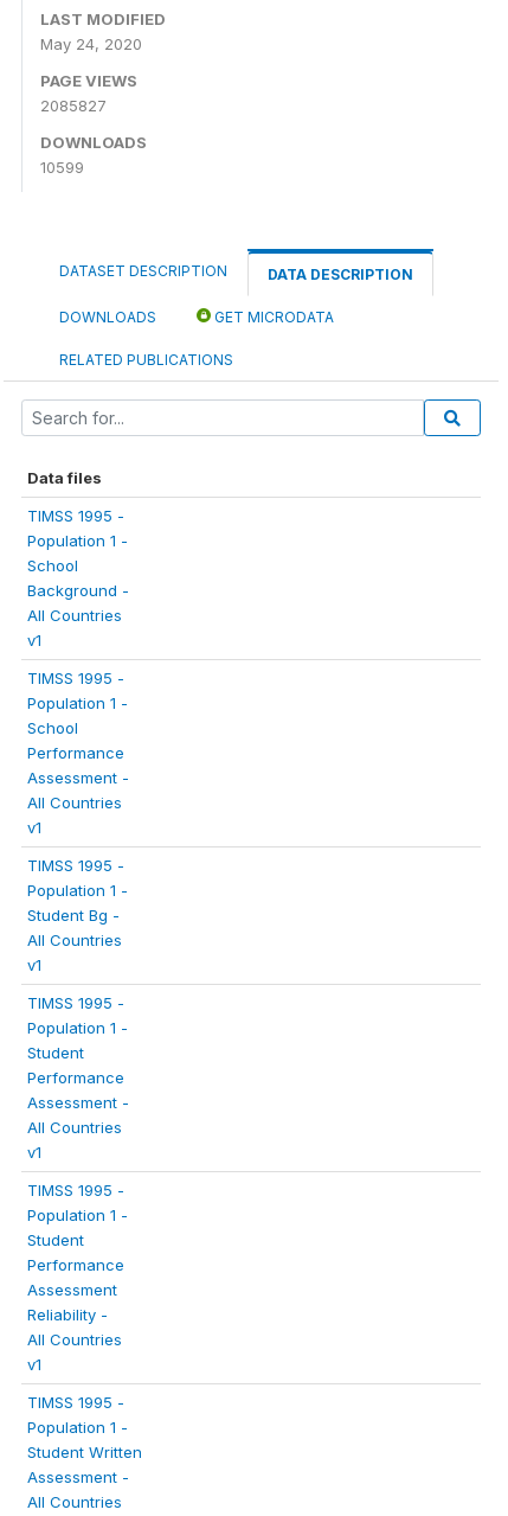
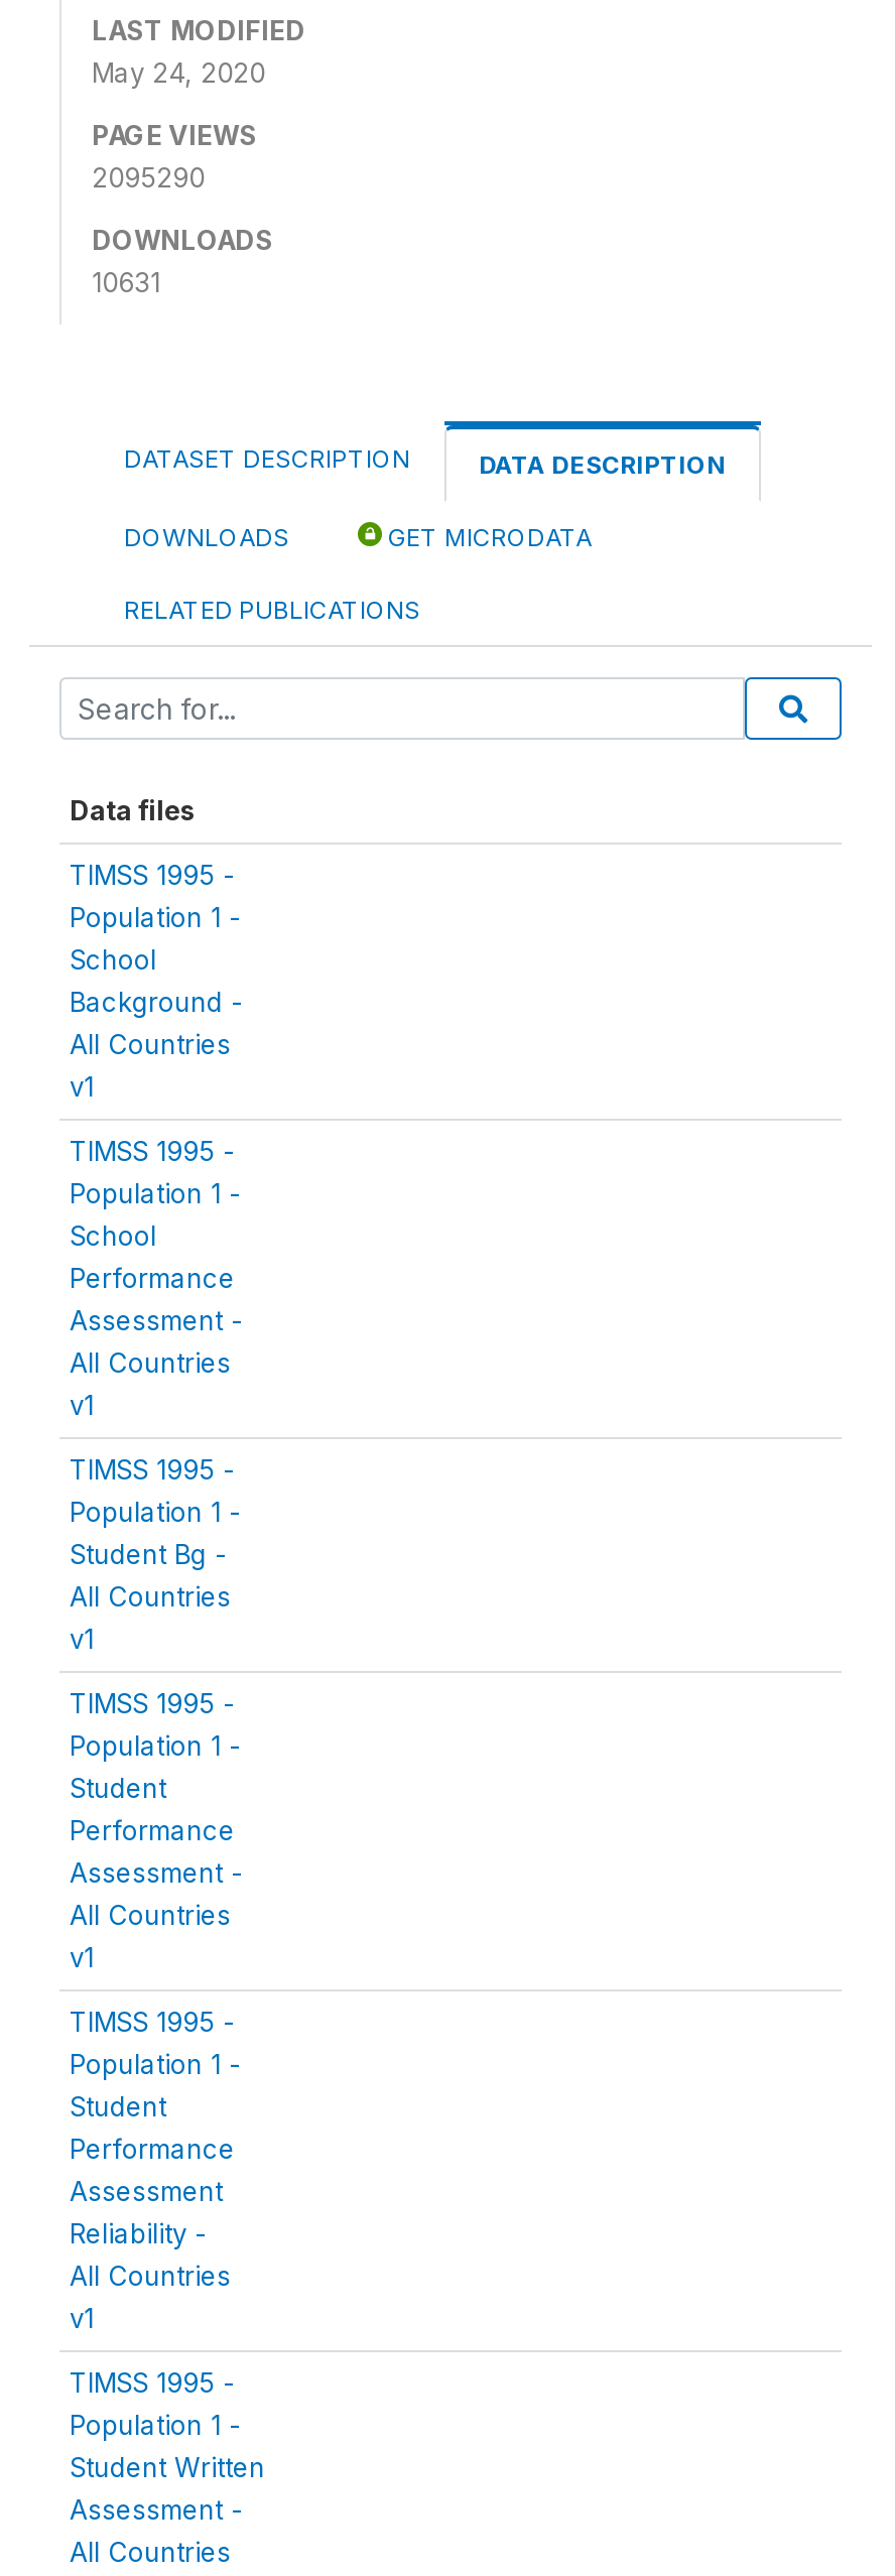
[40,96,107,115] 2085827 -> [92,161,205,194] 2095290
[40,158,84,177] 10599 -> [92,266,160,298] 10631

